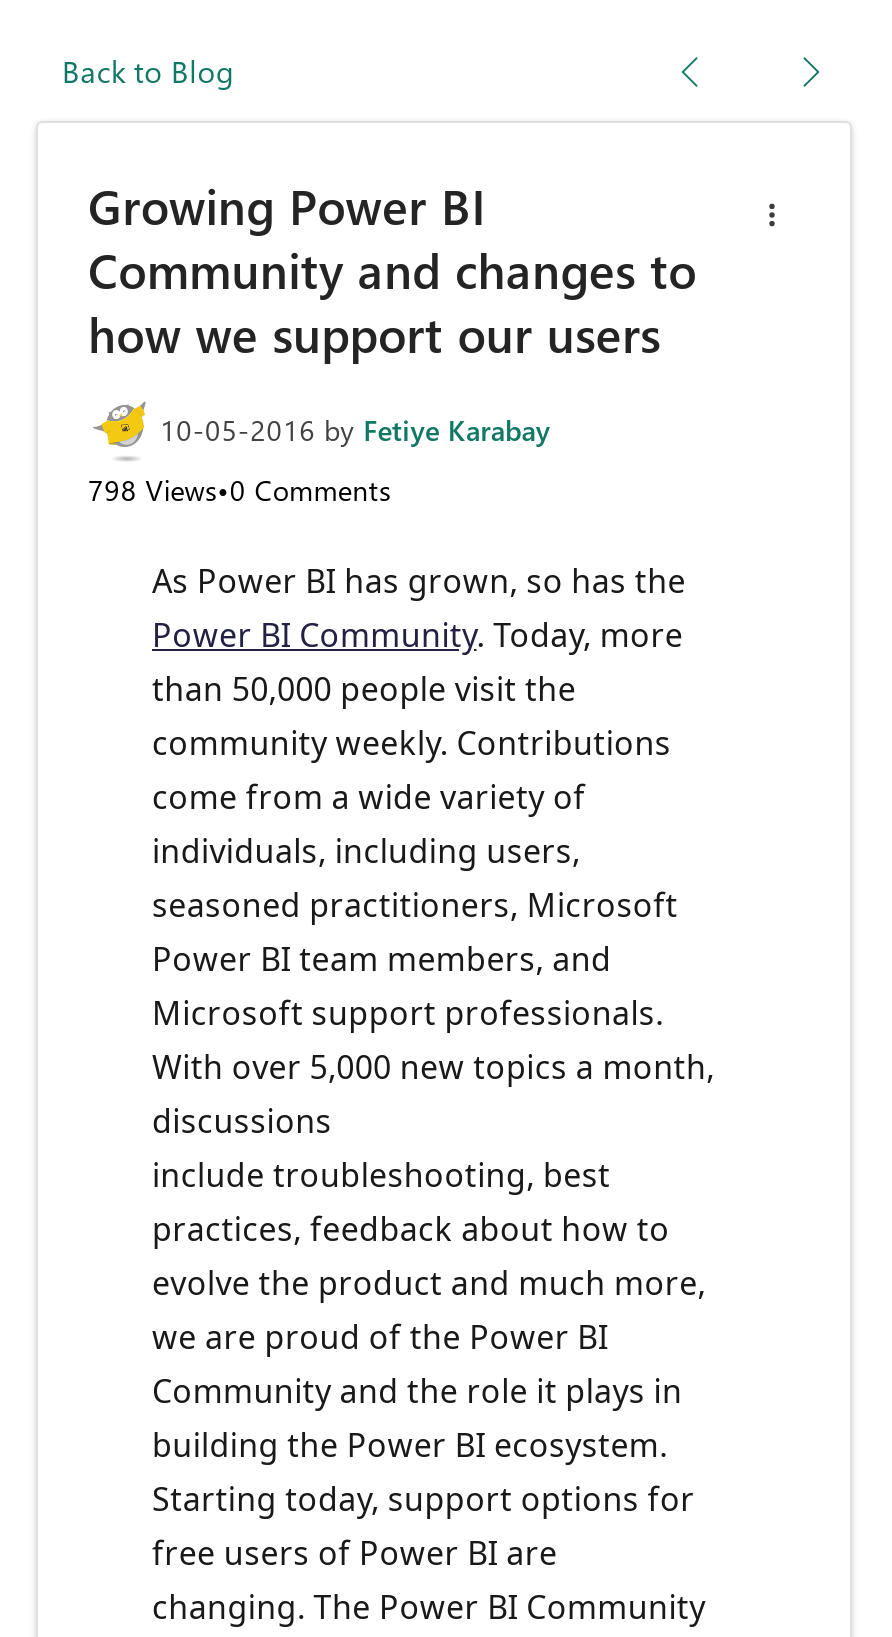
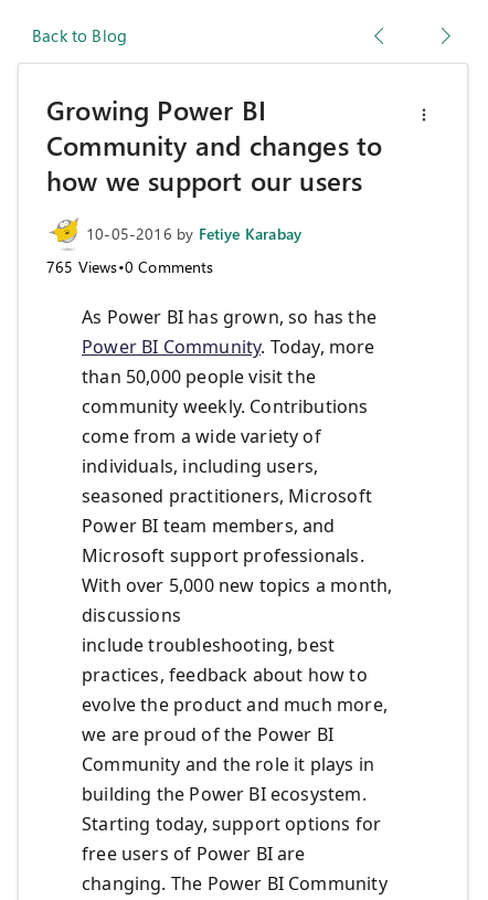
[88,472,391,510] 798 Views•0 Comments -> [46,257,214,278] 765 Views•0 Comments

